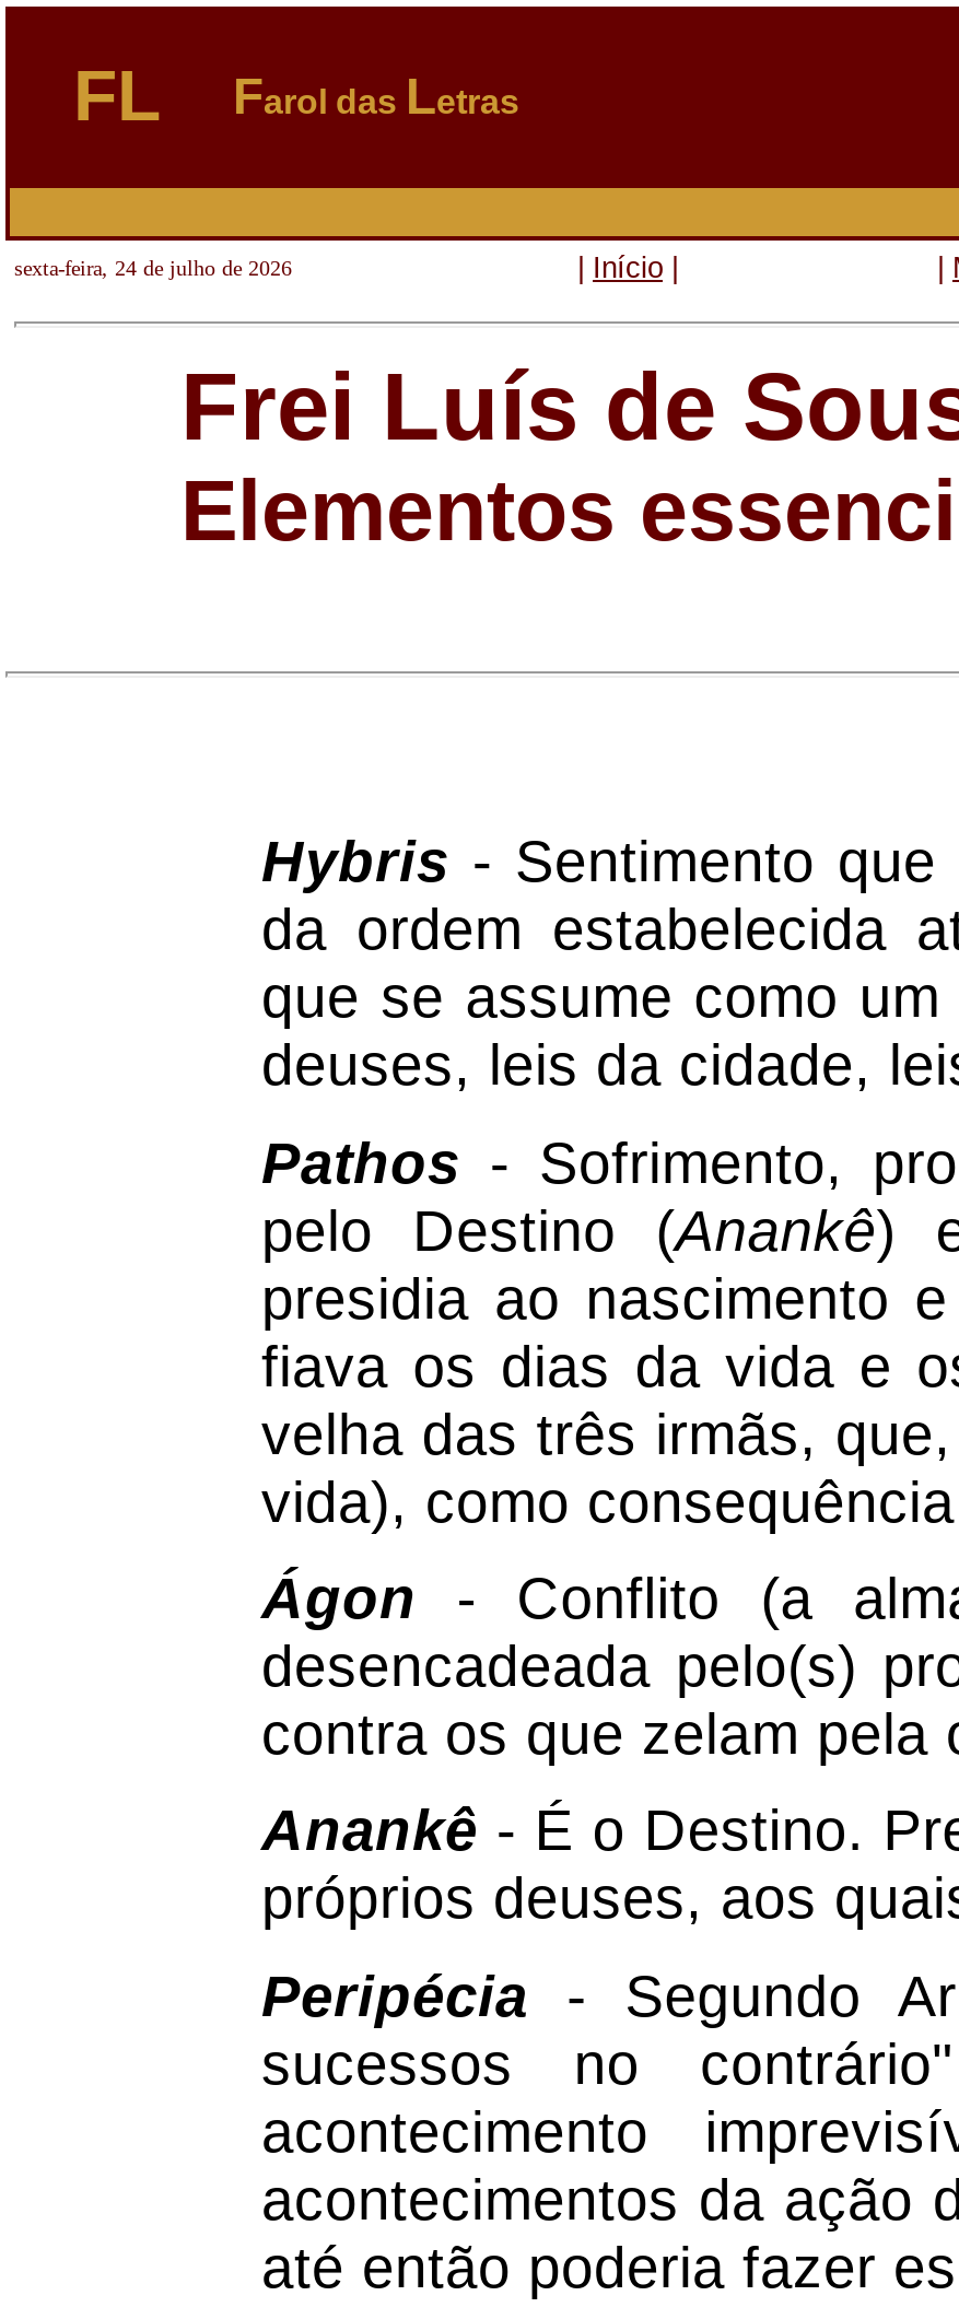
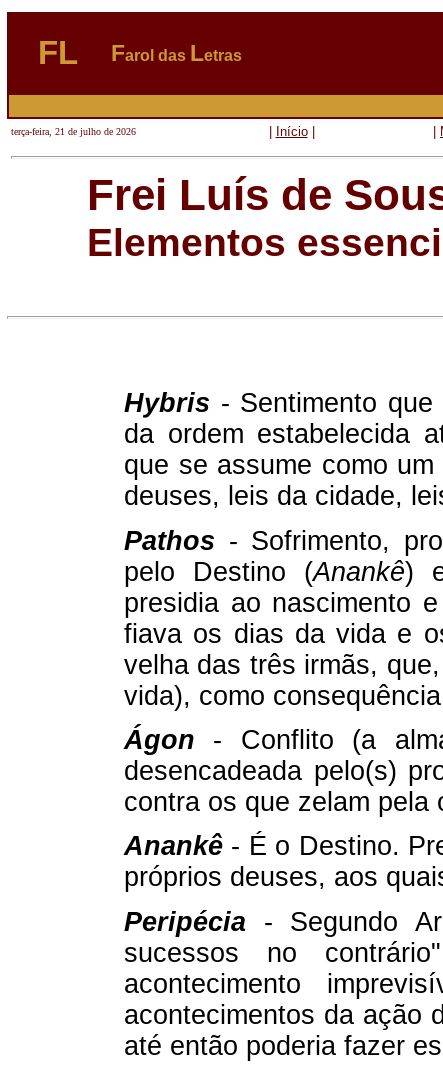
[14,256,292,280] sexta-feira, 24 de julho de 2026 -> [11,126,136,137] terça-feira, 21 de julho de 2026

